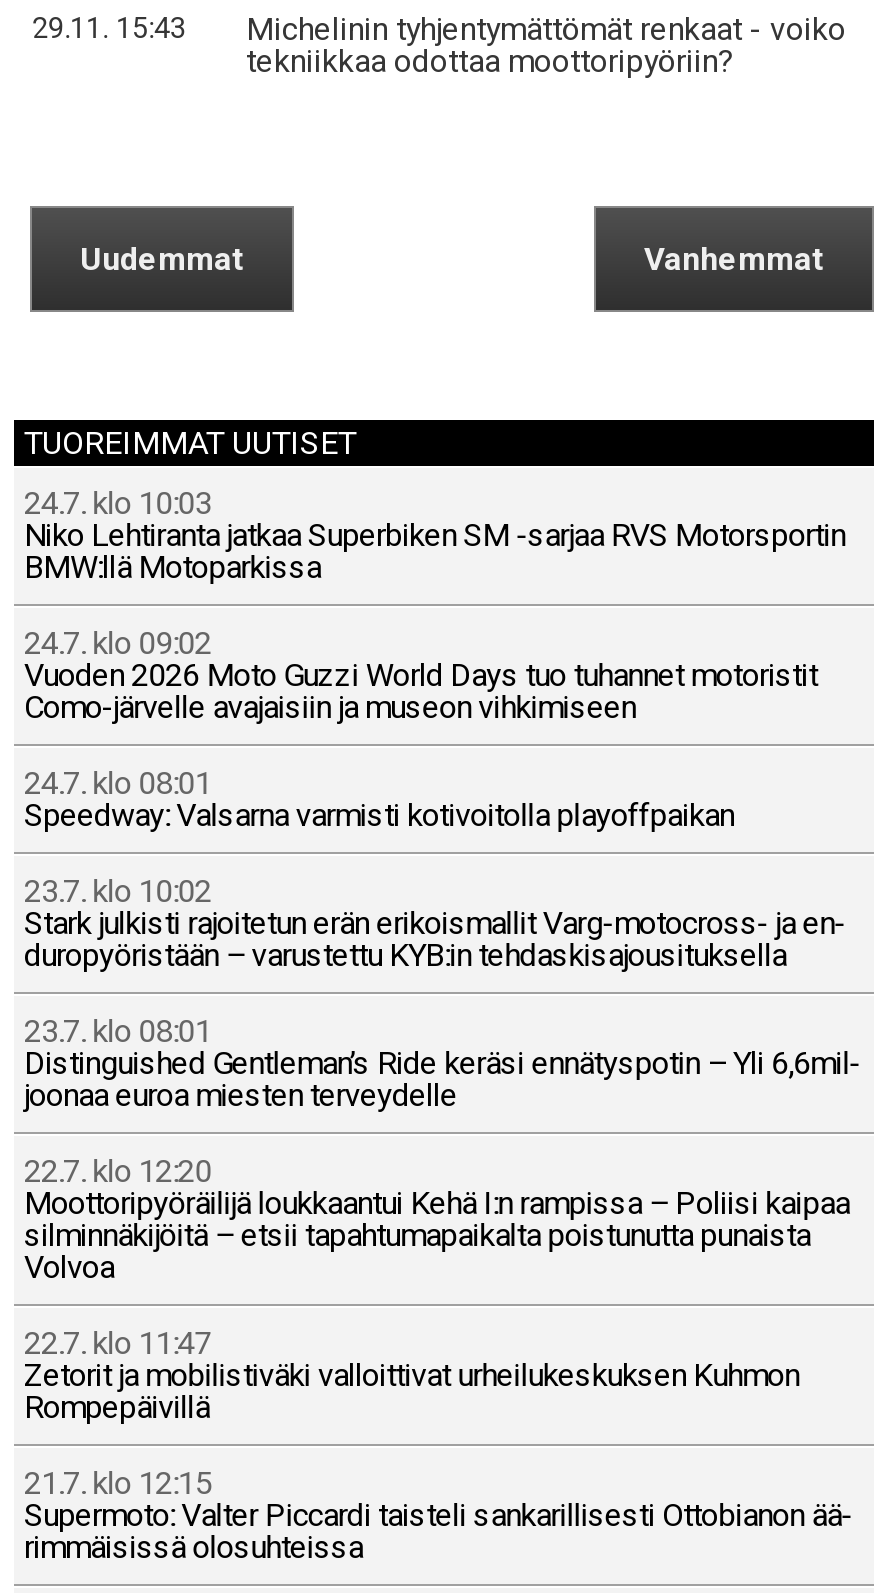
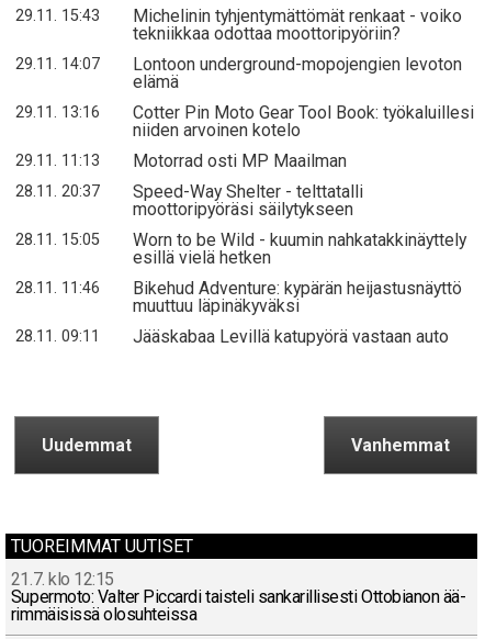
none -> [16,53,474,347] 29.11. 14:07 | Lontoon underground-mopojengien levoton | elämä | 29.11. 13:16 | Cotter Pin Moto Gear Tool Book: työkaluillesi | niiden arvoinen kotelo | 29.11. 11:13 | Motorrad osti MP Maailman | 28.11. 20:37 | Speed-Way Shelter - telttatalli | moottoripyöräsi säilytykseen | 28.11. 15:05 | Worn to be Wild - kuumin nahkatakkinäyttely | esillä vielä hetken | 28.11. 11:46 | Bikehud Adventure: kypärän heijastusnäyttö | muuttuu läpinäkyväksi | 28.11. 09:11 | Jääskabaa Levillä katupyörä vastaan auto
moved [24,239,824,461] -> [11,434,450,556]: Uudemmat | Vanhemmat | TUOREIMMAT UUTISET
[24,483,861,1425] 24.7. klo 10:03 | Niko Lehtiranta jatkaa Superbiken SM -sarjaa RVS Motorsportin | BMW:llä Motoparkissa | 24.7. klo 09:02 | Vuoden 2026 Moto Guzzi World Days tuo tuhannet motoristit | Como-järvelle avajaisiin ja museon vihkimiseen | 24.7. klo 08:01 | Speedway: Valsarna varmisti kotivoitolla playoffpaikan | 23.7. klo 10:02 | Stark julkisti rajoitetun erän erikoismallit Varg-motocross- ja en | duropyöristään – varustettu KYB:in tehdaskisajousituksella | 23.7. klo 08:01 | Distinguished Gentleman’s Ride keräsi ennätyspotin – Yli 6,6mil | joonaa euroa miesten terveydelle | 22.7. klo 12:20 | Moottoripyöräilijä loukkaantui Kehä I:n rampissa – Poliisi kaipaa | silminnäkijöitä – etsii tapahtumapaikalta poistunutta punaista | Volvoa | 22.7. klo 11:47 | Zetorit ja mobilistiväki valloittivat urheilukeskuksen Kuhmon | Rompepäivillä -> none

